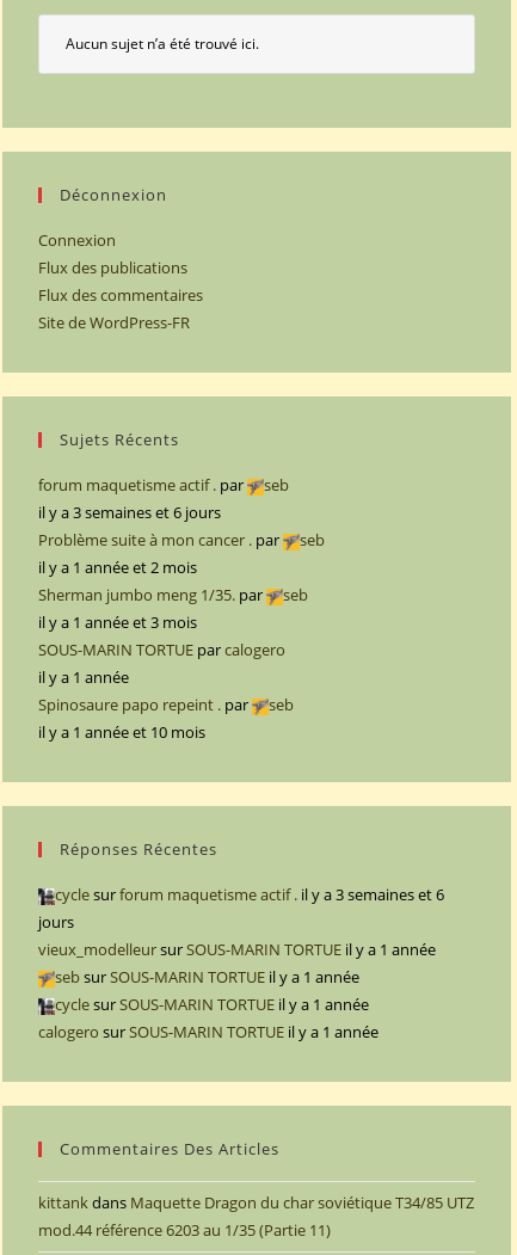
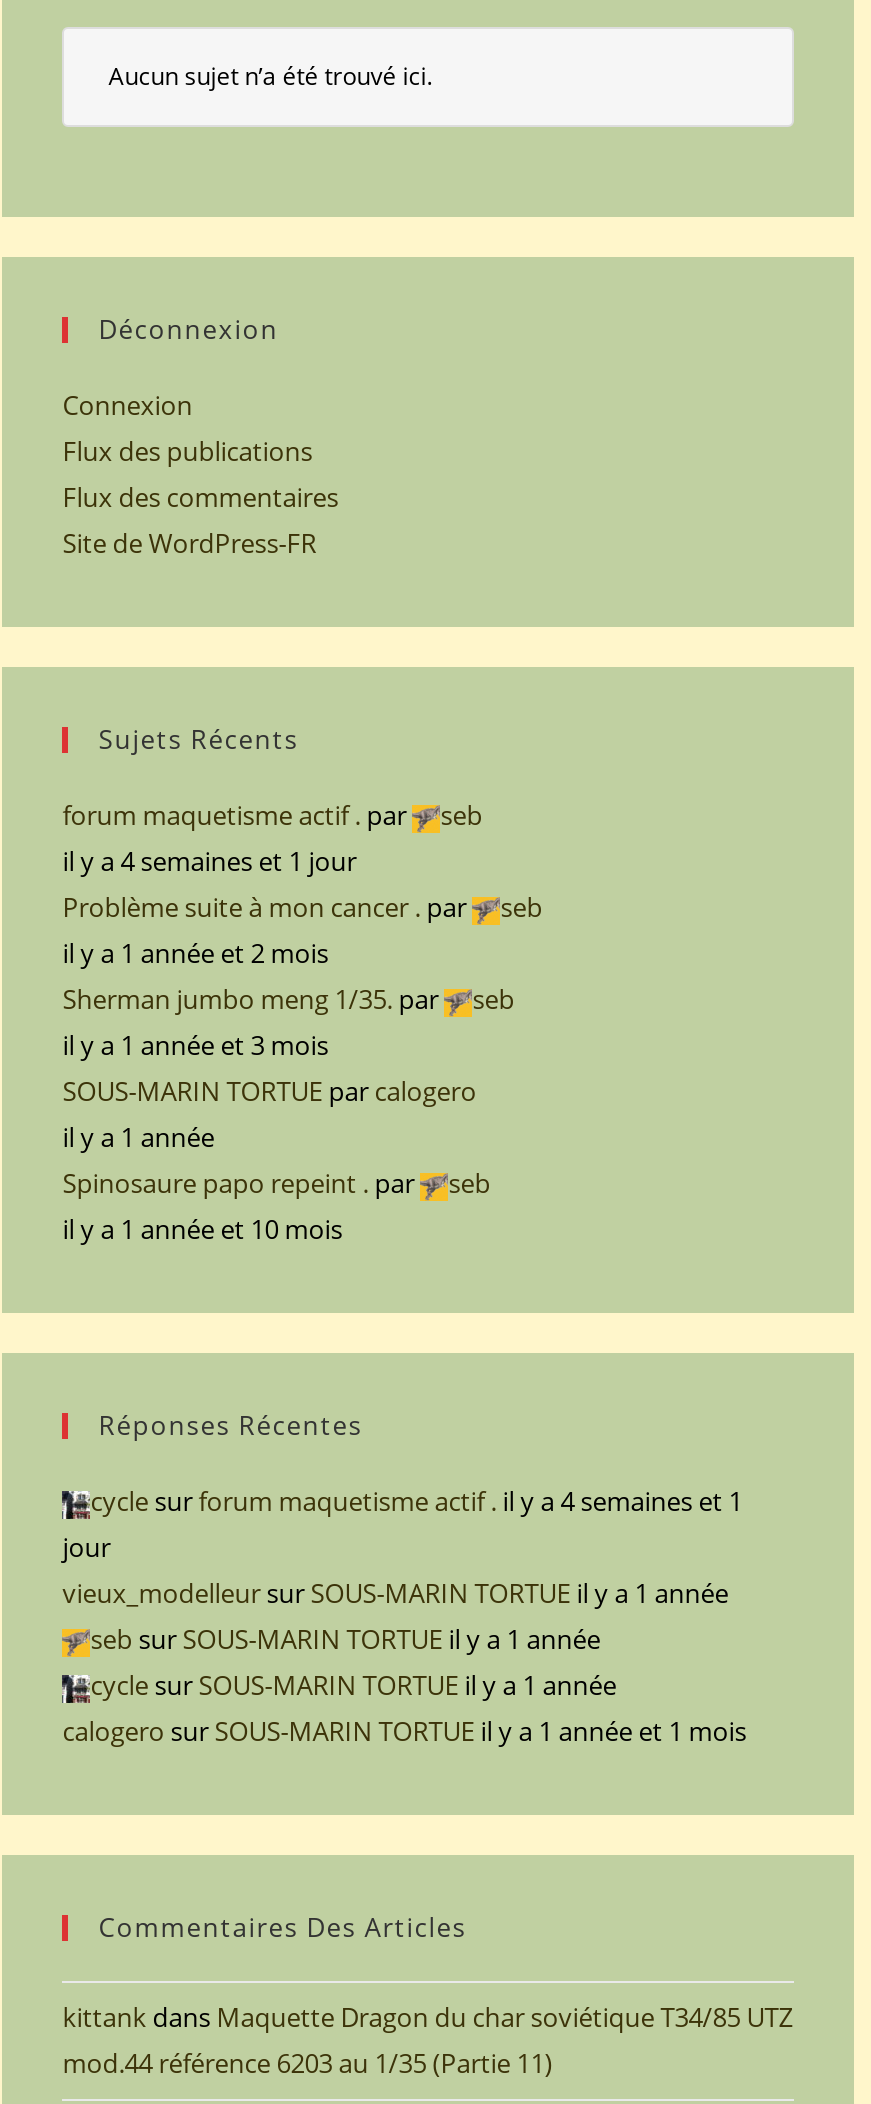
[38,502,221,523] il y a 3 semaines et 6 jours -> [62,844,356,880] il y a 4 semaines et 1 jour
[38,884,444,933] cycle surforum maquetisme actif . il y a 3 semaines et 6 | jours -> [62,1484,742,1566] cycle surforum maquetisme actif . il y a 4 semaines et 1 | jour
[38,1021,379,1043] calogero sur SOUS-MARIN TORTUE il y a 1 année -> [62,1714,746,1750] calogero sur SOUS-MARIN TORTUE il y a 1 année et 1 mois

